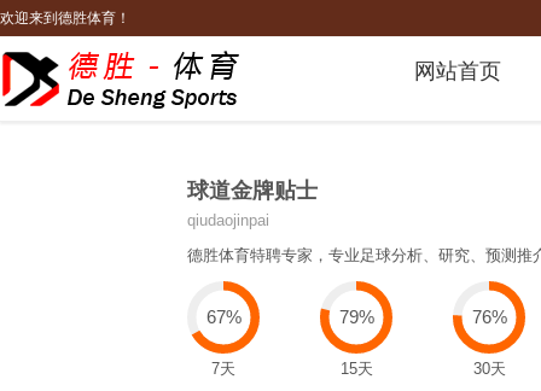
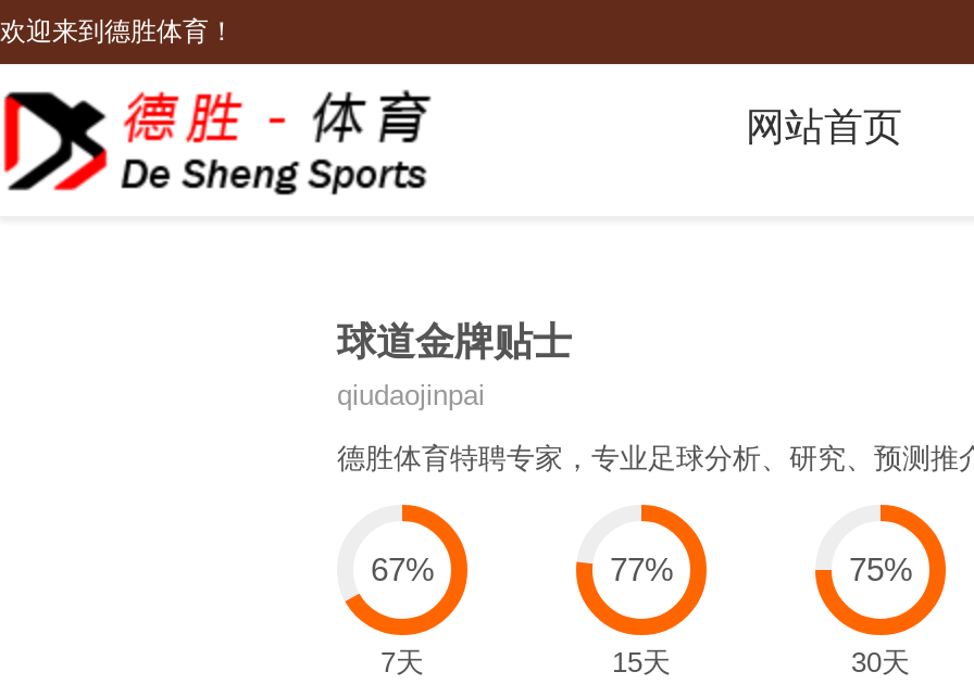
[339,307,374,327] 79% -> [610,550,673,587] 77%
[472,307,507,327] 76% -> [849,550,912,587] 75%

